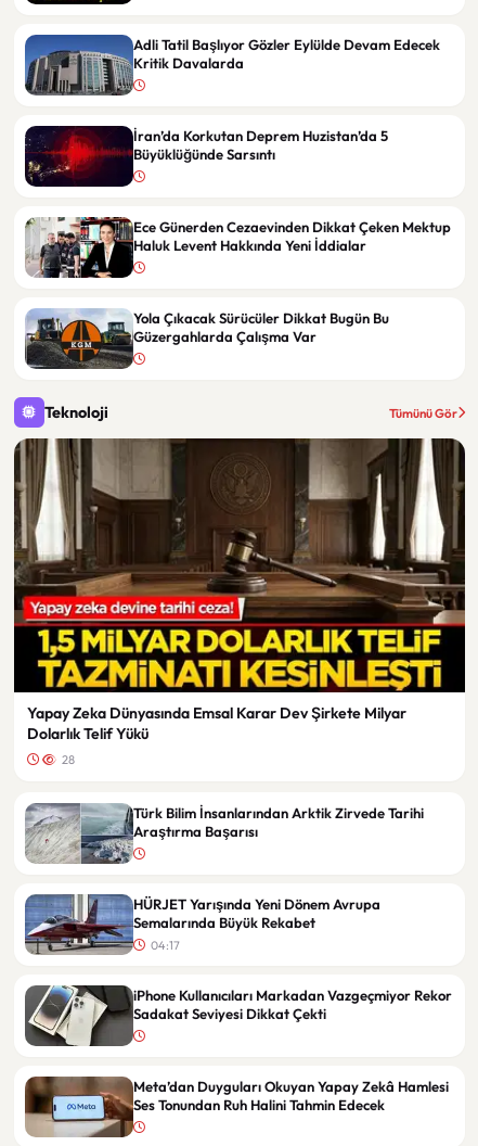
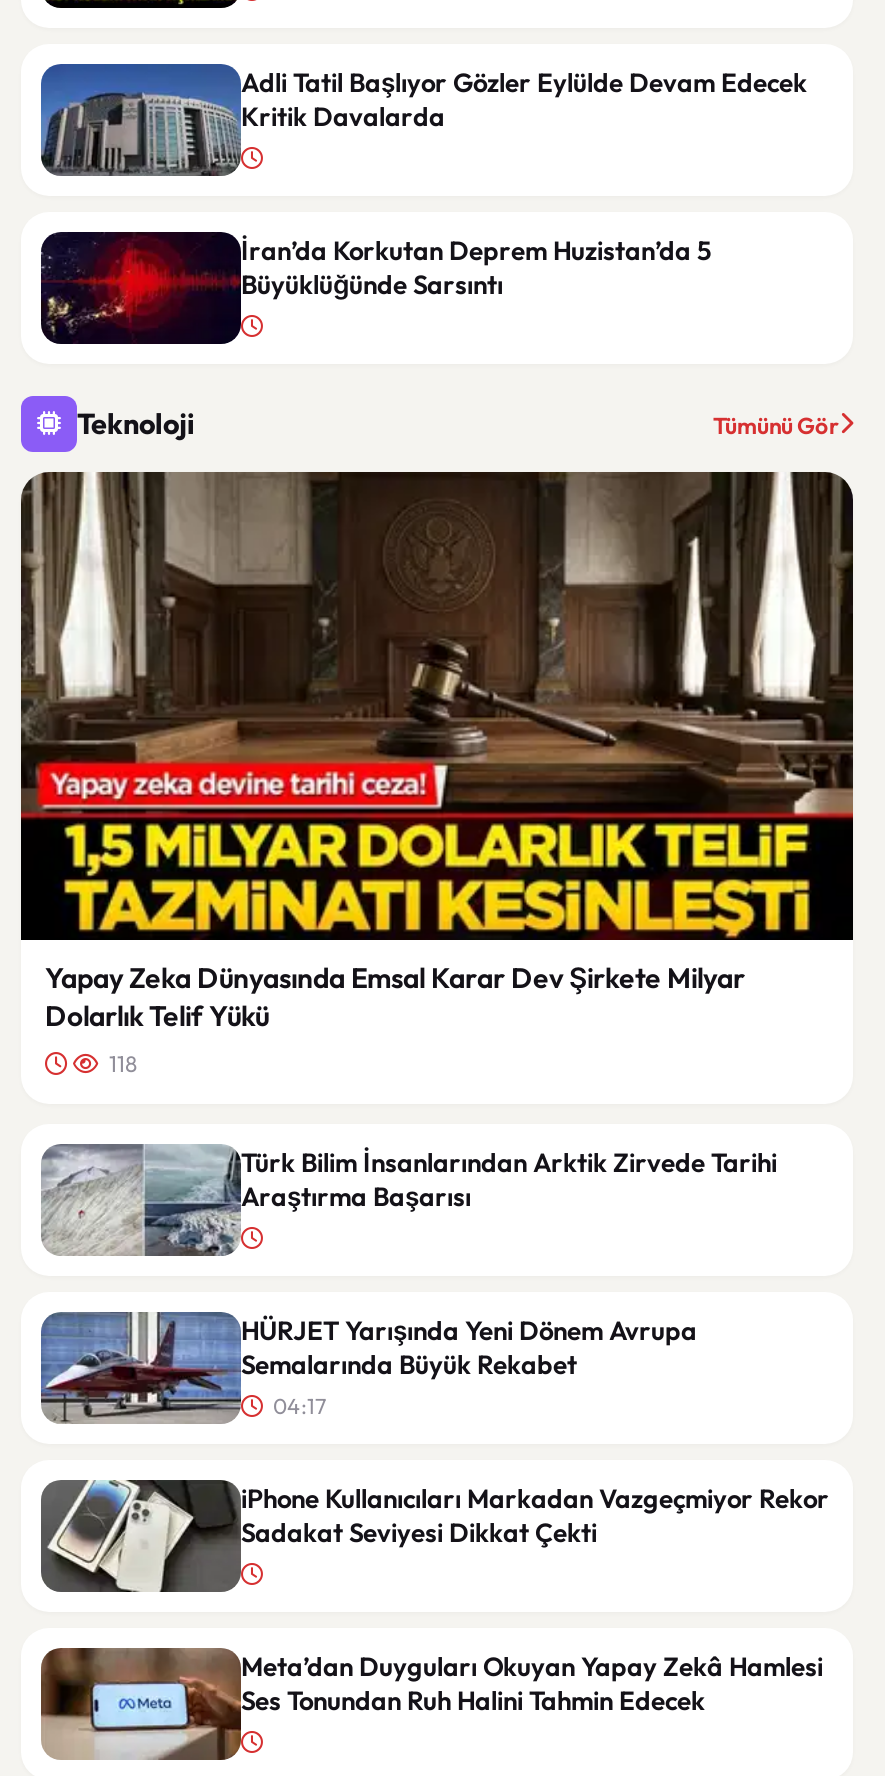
[25,216,451,279] [image] | Ece Günerden Cezaevinden Dikkat Çeken Mektup | Haluk Levent Hakkında Yeni İddialar -> none
[25,308,389,369] [image] | Yola Çıkacak Sürücüler Dikkat Bugün Bu | Güzergahlarda Çalışma Var -> none
[60,752,75,767] 28 -> [105,1050,137,1078] 118

